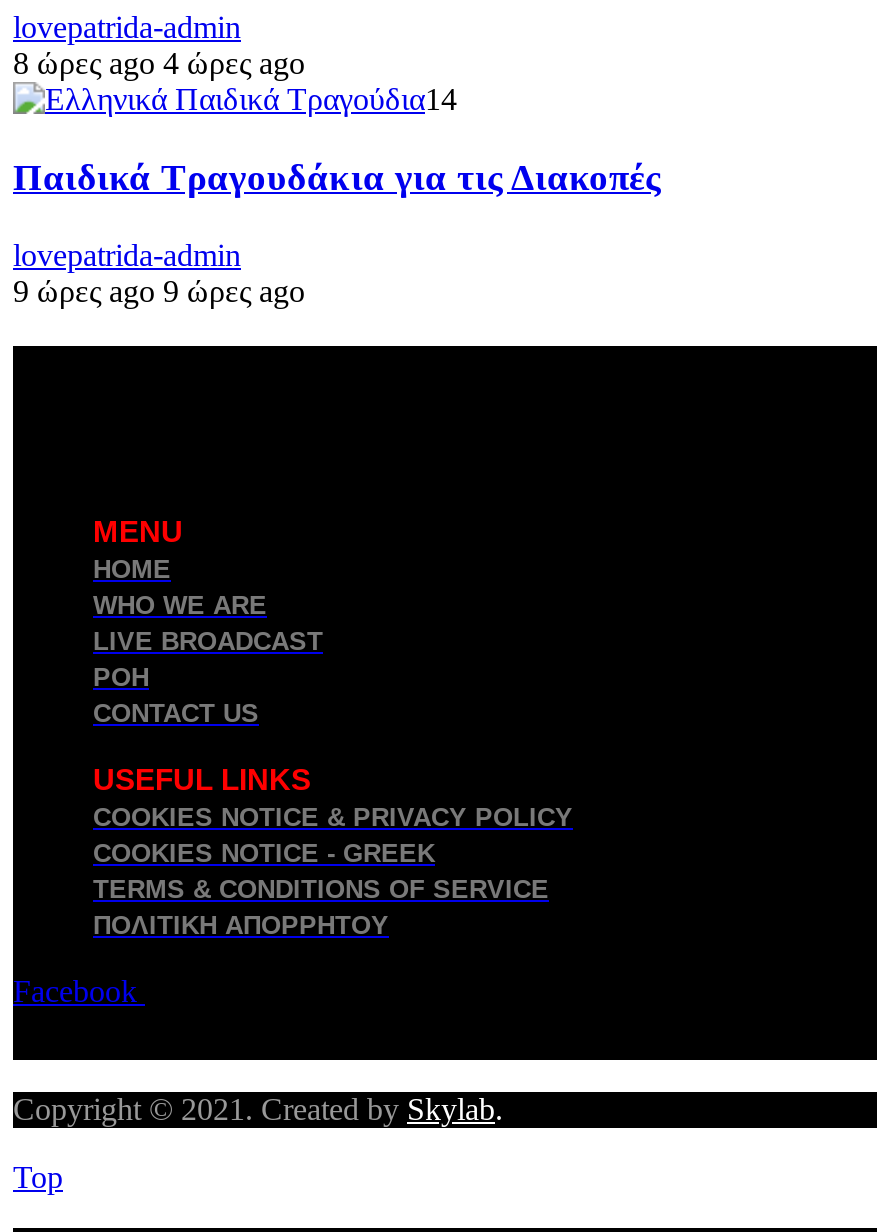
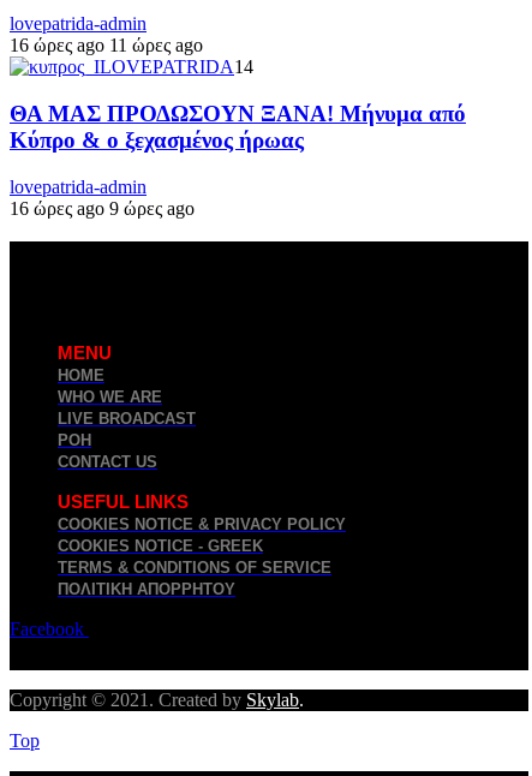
[13,47,305,81] 8 ώρες ago 4 ώρες ago -> [10,35,203,56] 16 ώρες ago 11 ώρες ago
[13,156,661,198] Παιδικά Τραγουδάκια για τις Διακοπές -> [10,101,466,153] ΘΑ ΜΑΣ ΠΡΟΔΩΣΟΥΝ ΞΑΝΑ! Μήνυμα από | Κύπρο & ο ξεχασμένος ήρωας
[13,274,305,308] 9 ώρες ago 9 ώρες ago -> [10,198,195,218] 16 ώρες ago 9 ώρες ago

